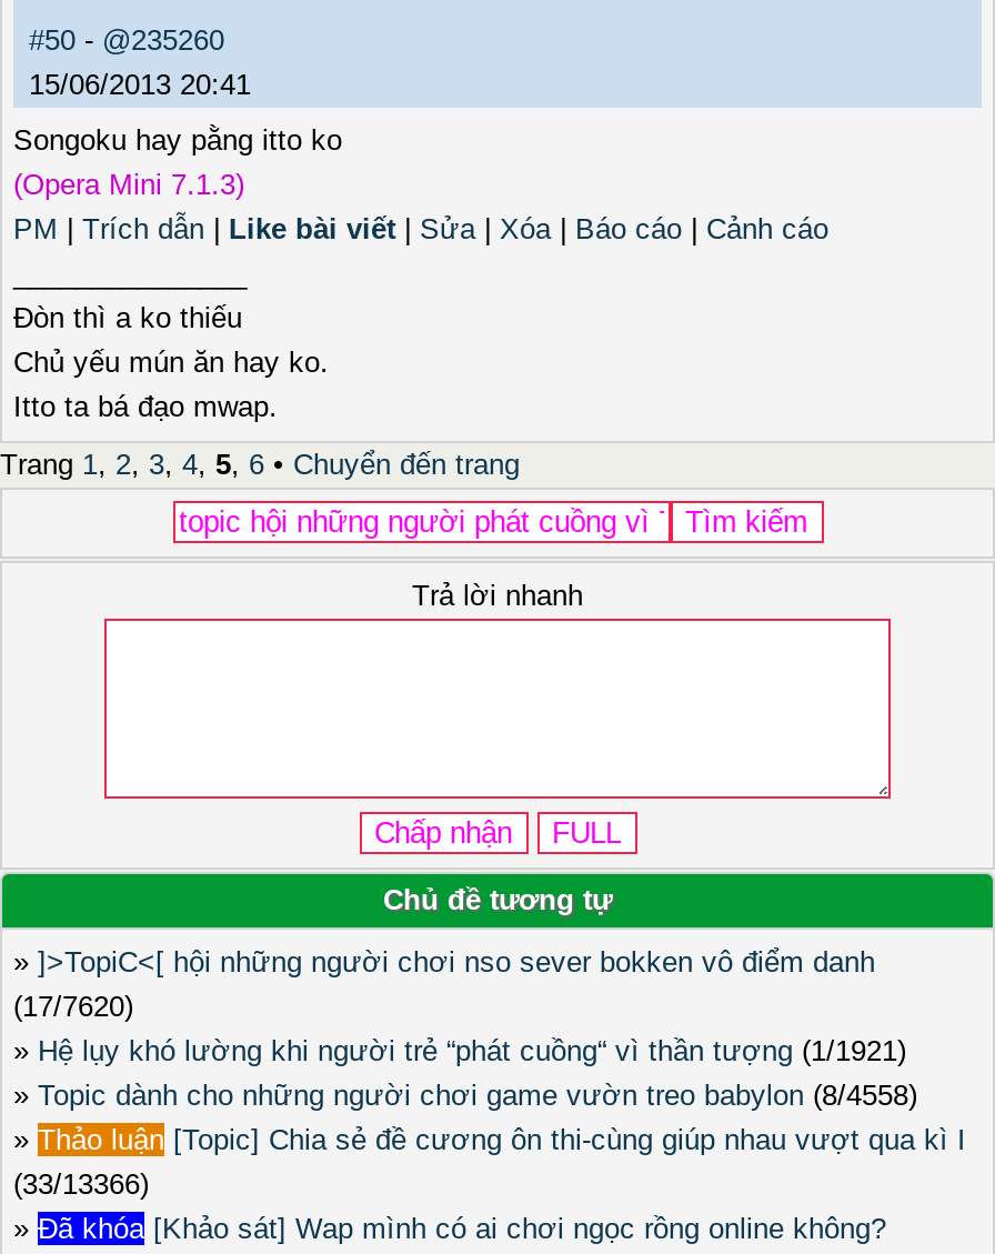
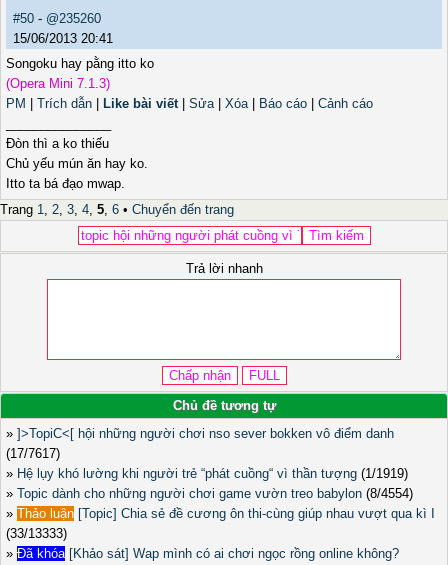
[13,991,133,1024] (17/7620) -> [6,446,60,461] (17/7617)
[13,1035,906,1068] » Hệ lụy khó lường khi người trẻ “phát cuồng“ vì thần tượng (1/1921) -> [6,466,408,481] » Hệ lụy khó lường khi người trẻ “phát cuồng“ vì thần tượng (1/1919)
[13,1079,917,1113] » Topic dành cho những người chơi game vườn treo babylon (8/4558) -> [6,486,413,501] » Topic dành cho những người chơi game vườn treo babylon (8/4554)
[13,1168,149,1202] (33/13366) -> [6,526,67,541] (33/13333)

